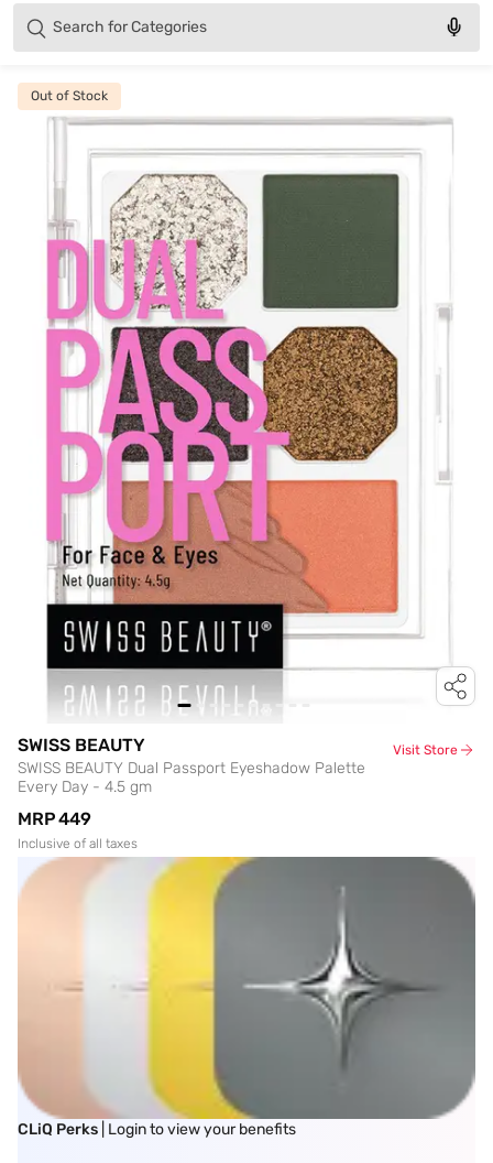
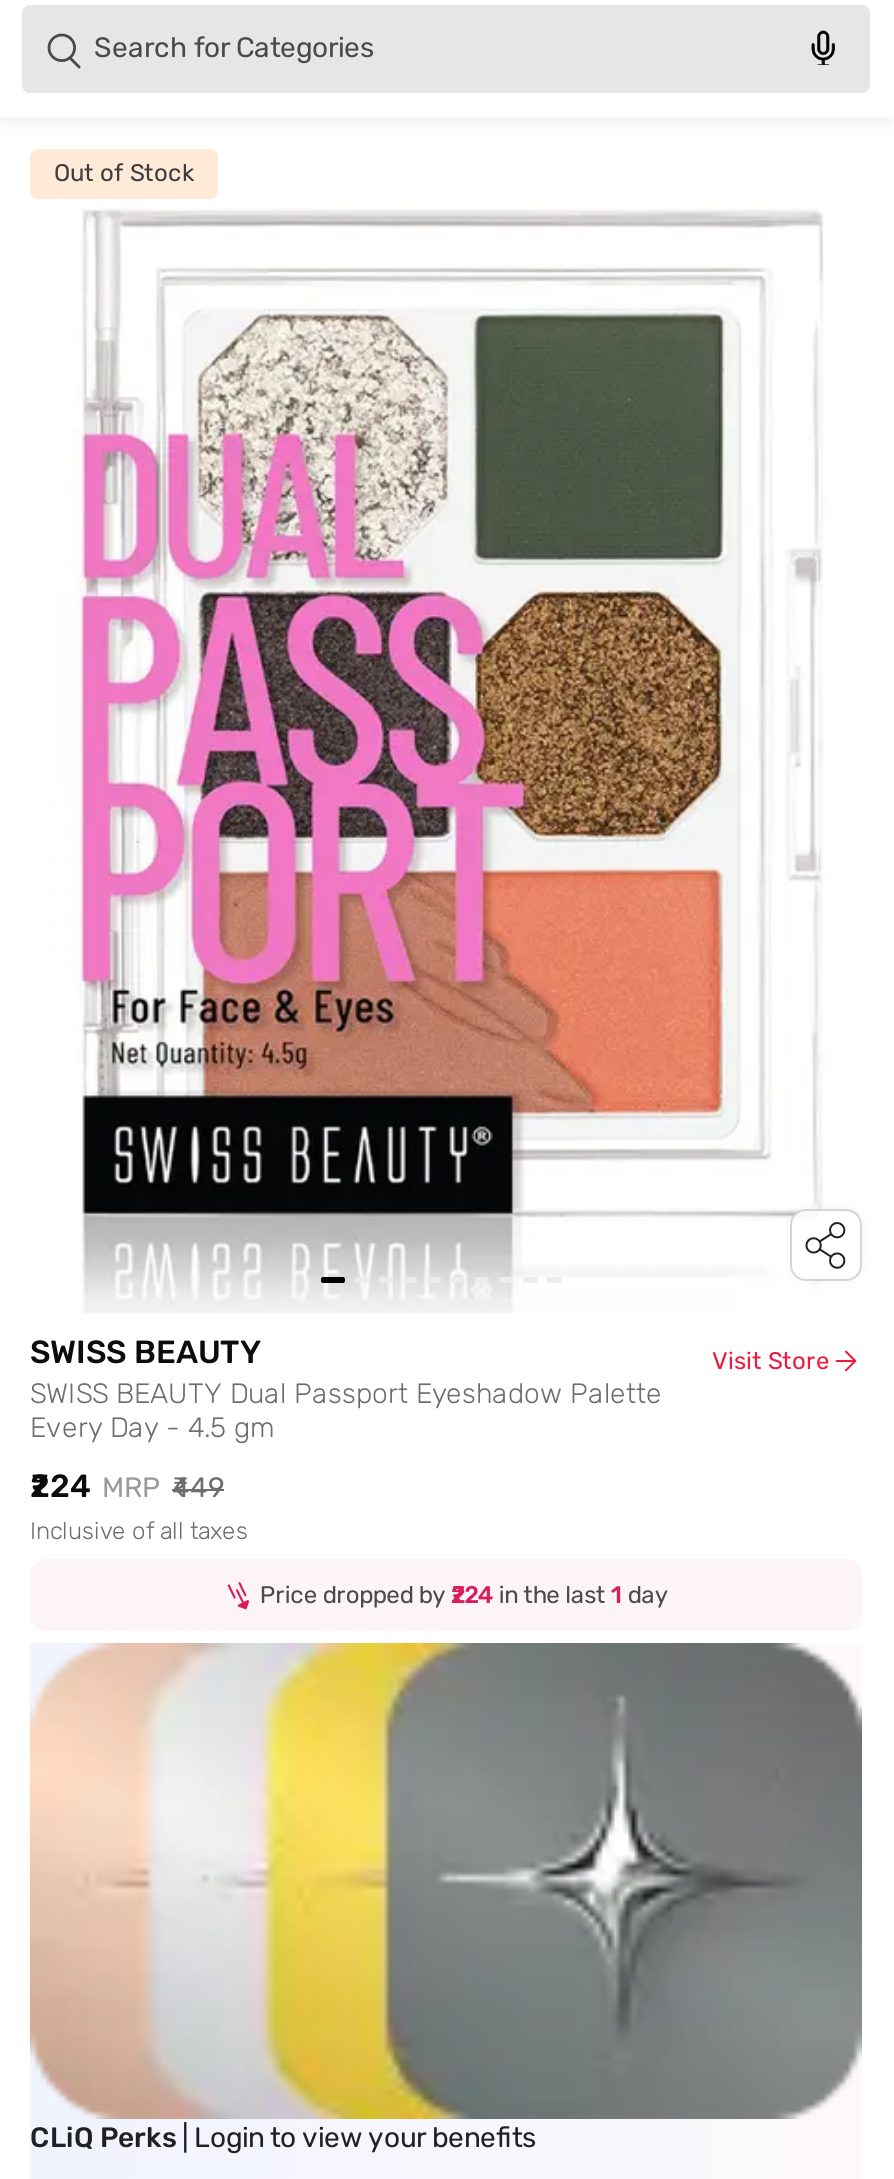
[18,809,91,830] MRP ₹449 -> [30,1467,224,1505] ₹224 MRP ₹449
none -> [260,1581,668,1609] Price dropped by ₹224 in the last 1 day

